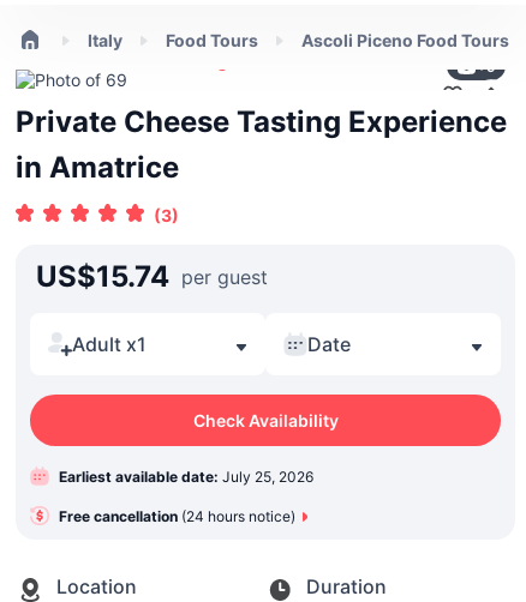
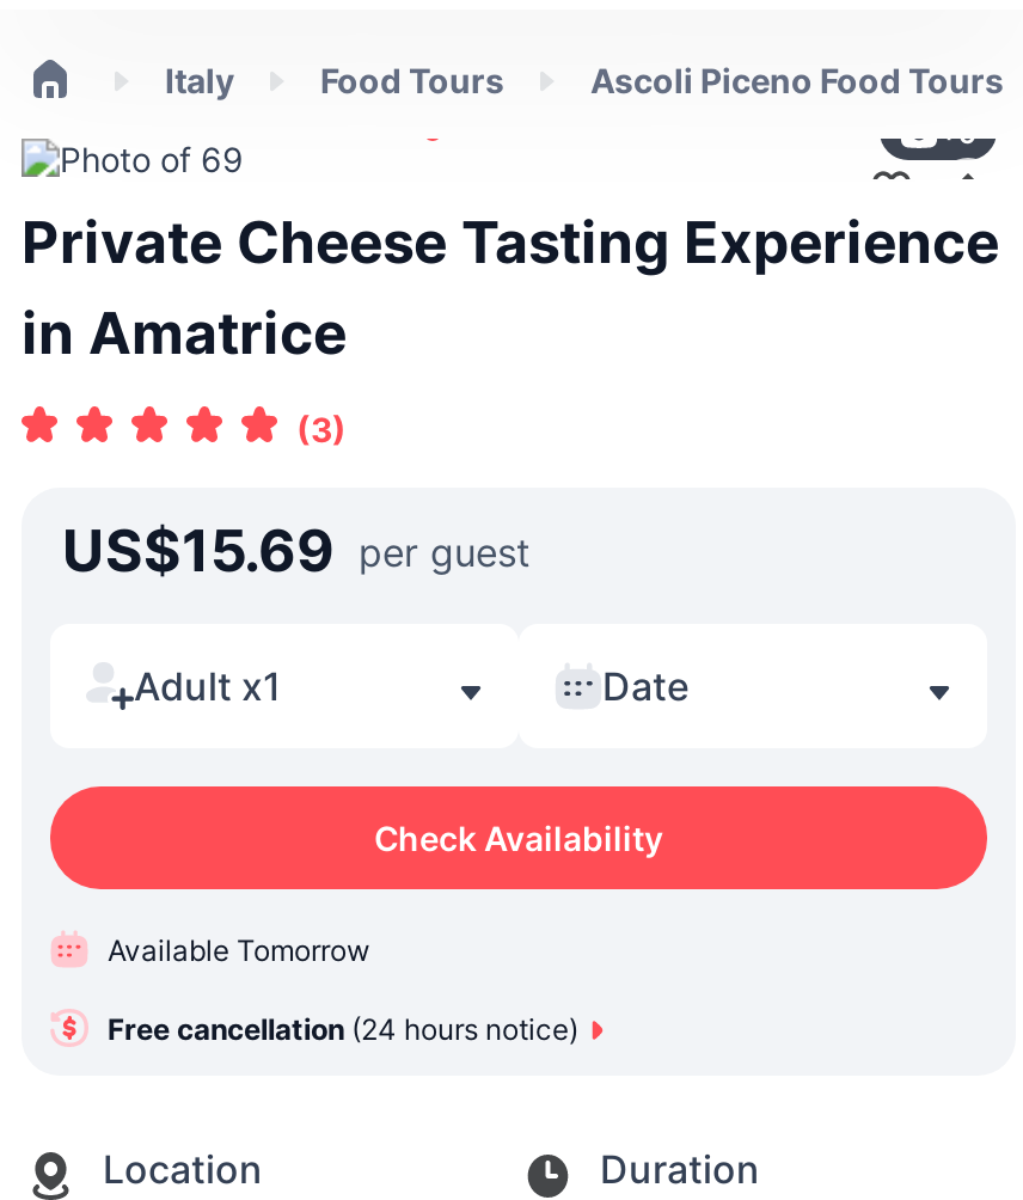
[36,259,268,294] US$15.74 per guest -> [62,516,531,586] US$15.69 per guest
[59,468,313,486] Earliest available date: July 25, 2026 -> [108,932,370,968] Available Tomorrow

